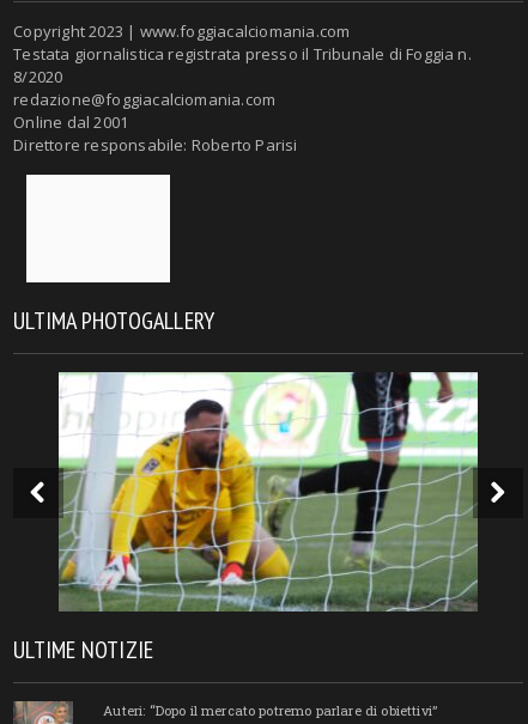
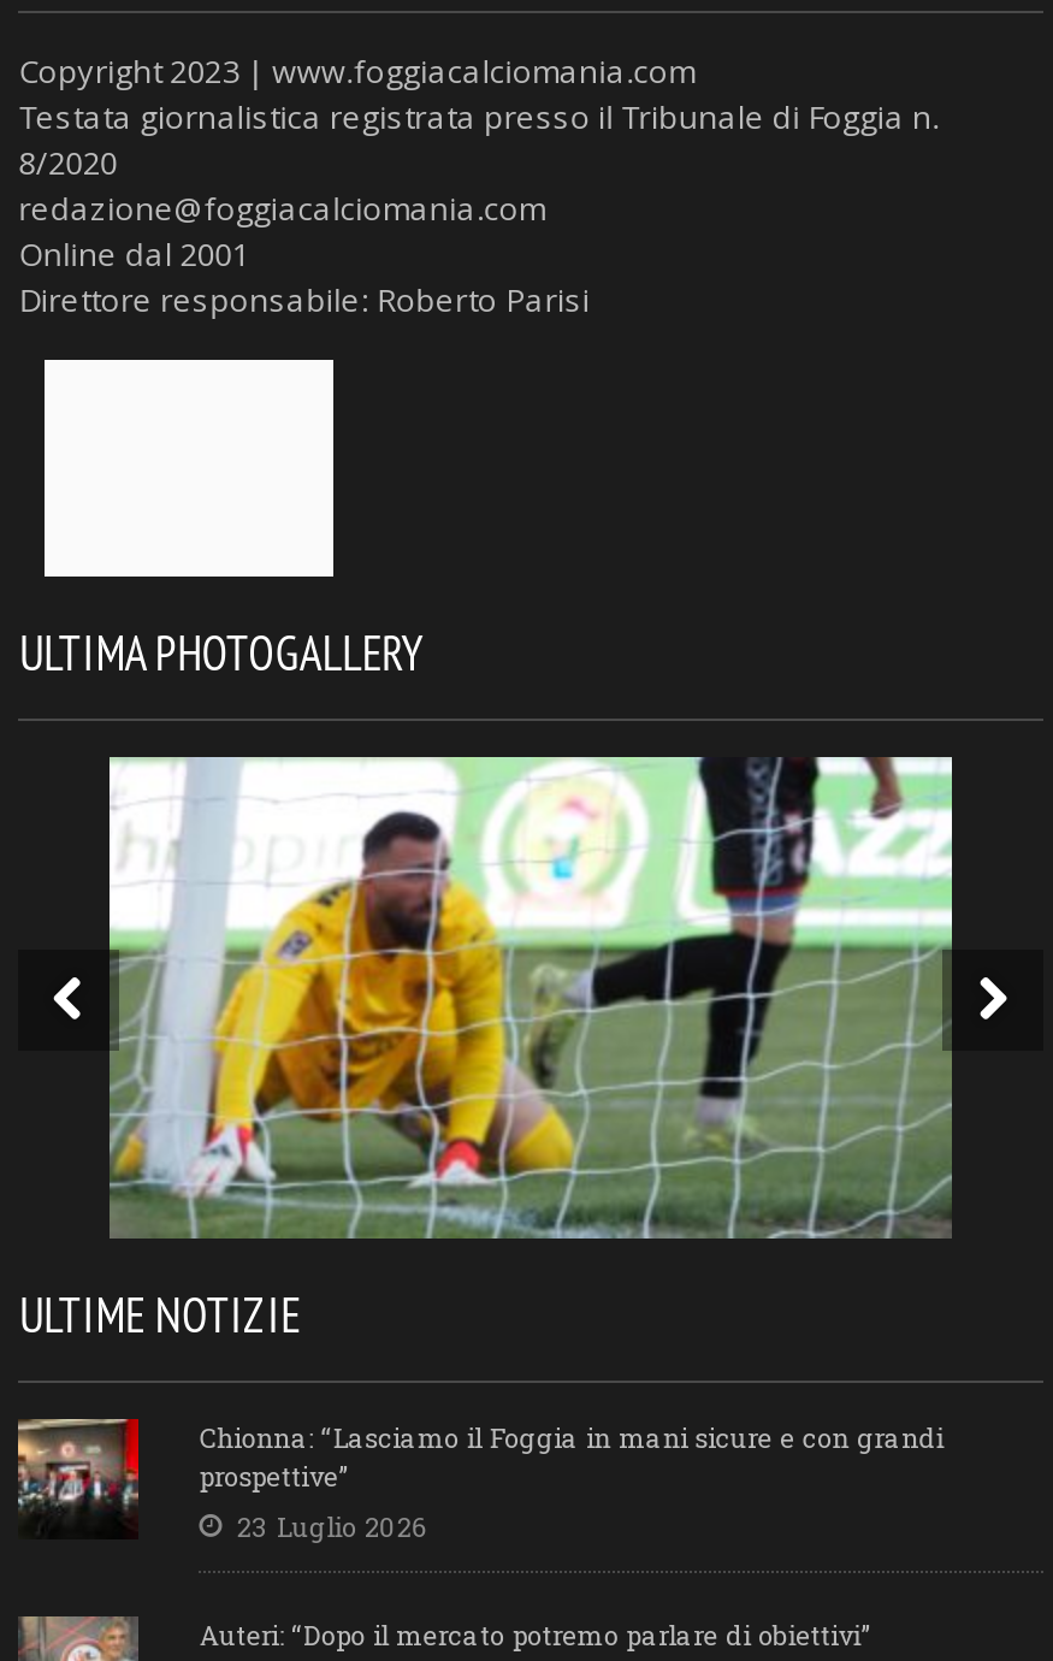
none -> [16,1418,943,1544] [image] | Chionna: “Lasciamo il Foggia in mani sicure e con grandi | prospettive” | 23 Luglio 2026

